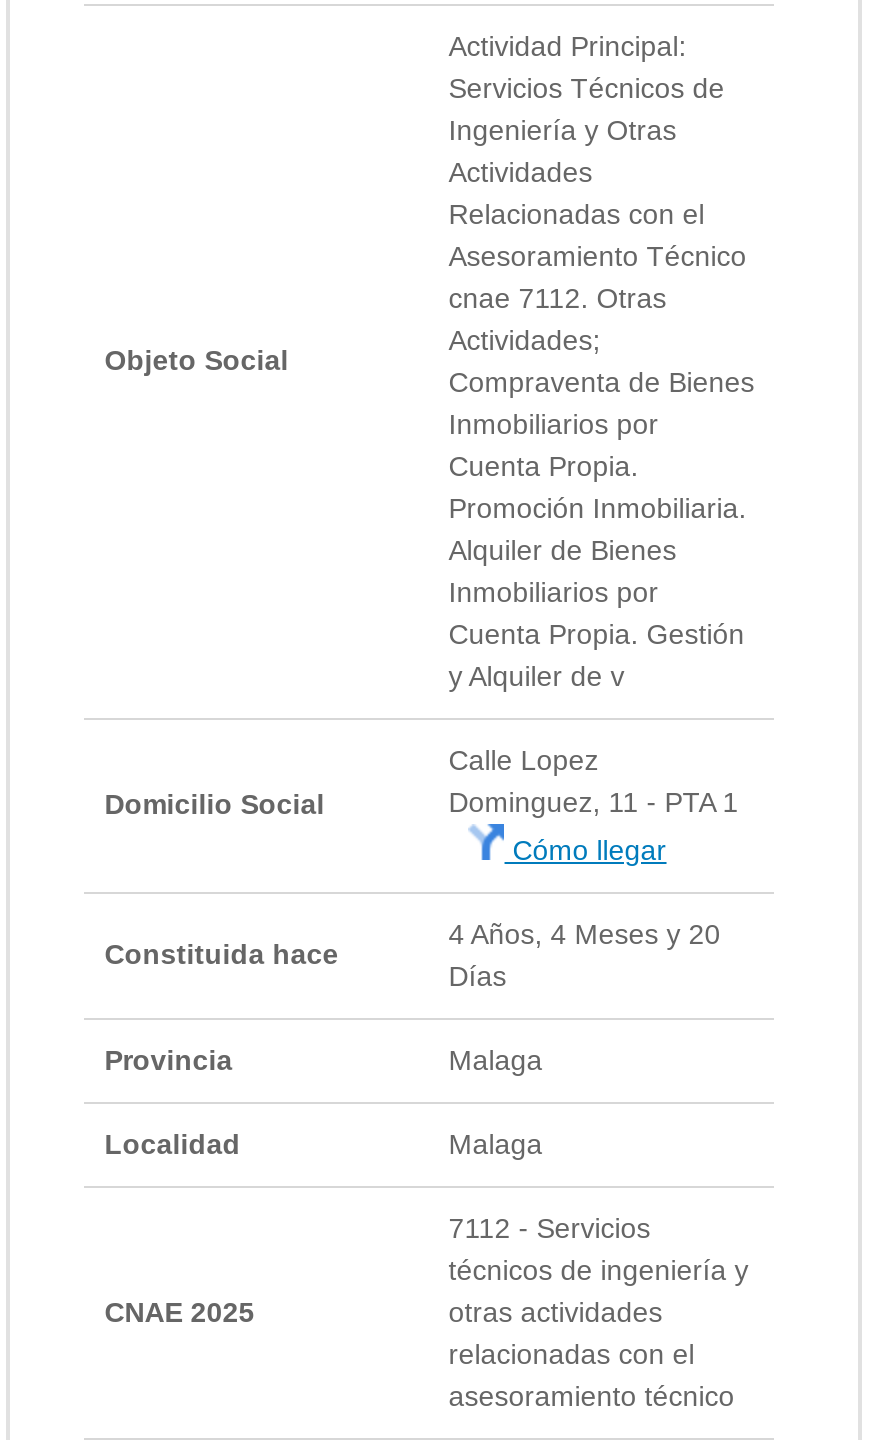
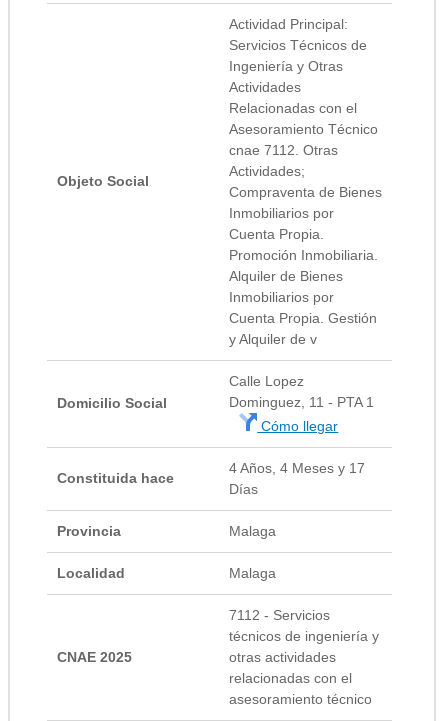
[449,918,721,950] 4 Años, 4 Meses y 20 -> [229,460,365,476] 4 Años, 4 Meses y 17

